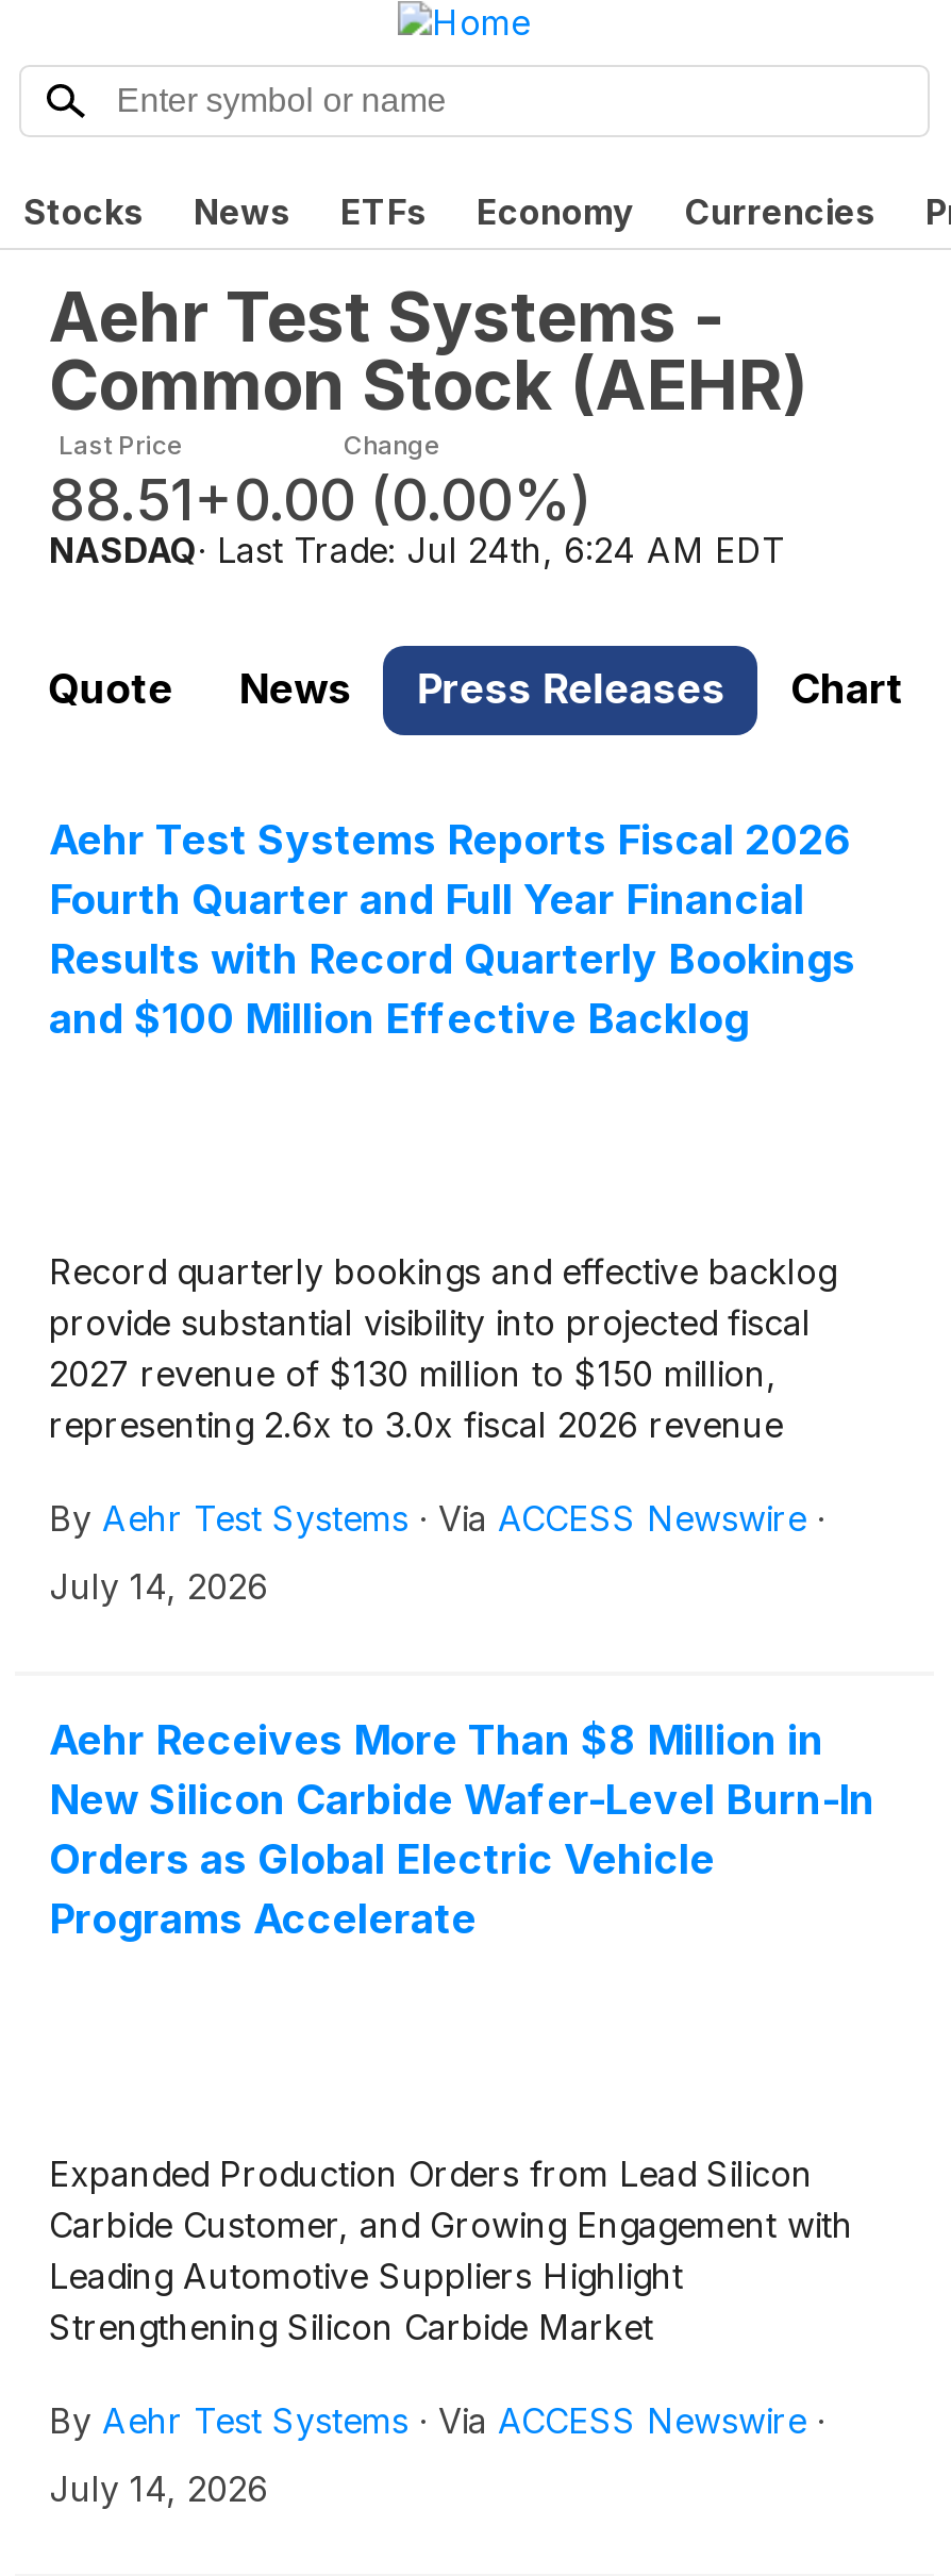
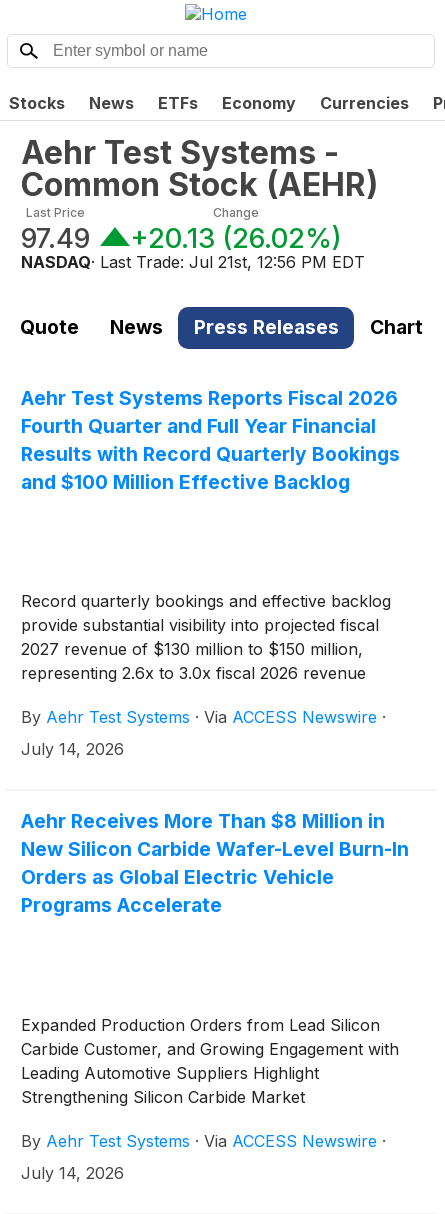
[49,464,194,534] 88.51 -> [21,222,90,255] 97.49
[194,464,591,534] +0.00 (0.00%) -> [130,222,342,255] +20.13 (26.02%)
[49,528,785,571] NASDAQ · Last Trade: Jul 24th, 6:24 AM EDT -> [21,252,365,272] NASDAQ · Last Trade: Jul 21st, 12:56 PM EDT

